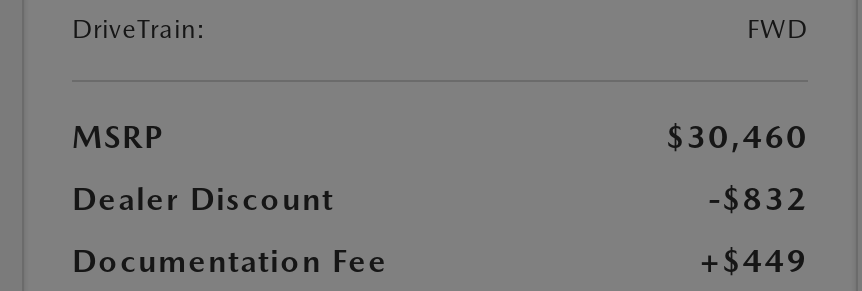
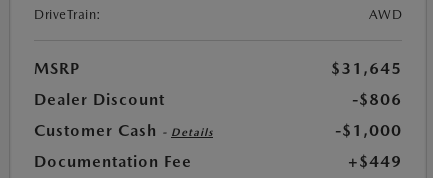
[747,14,808,44] FWD -> [368,7,402,22] AWD
[666,118,808,156] $30,460 -> [331,59,402,78] $31,645
[708,180,808,218] -$832 -> [34,90,402,140] -$806 | Customer Cash - Details | -$1,000

